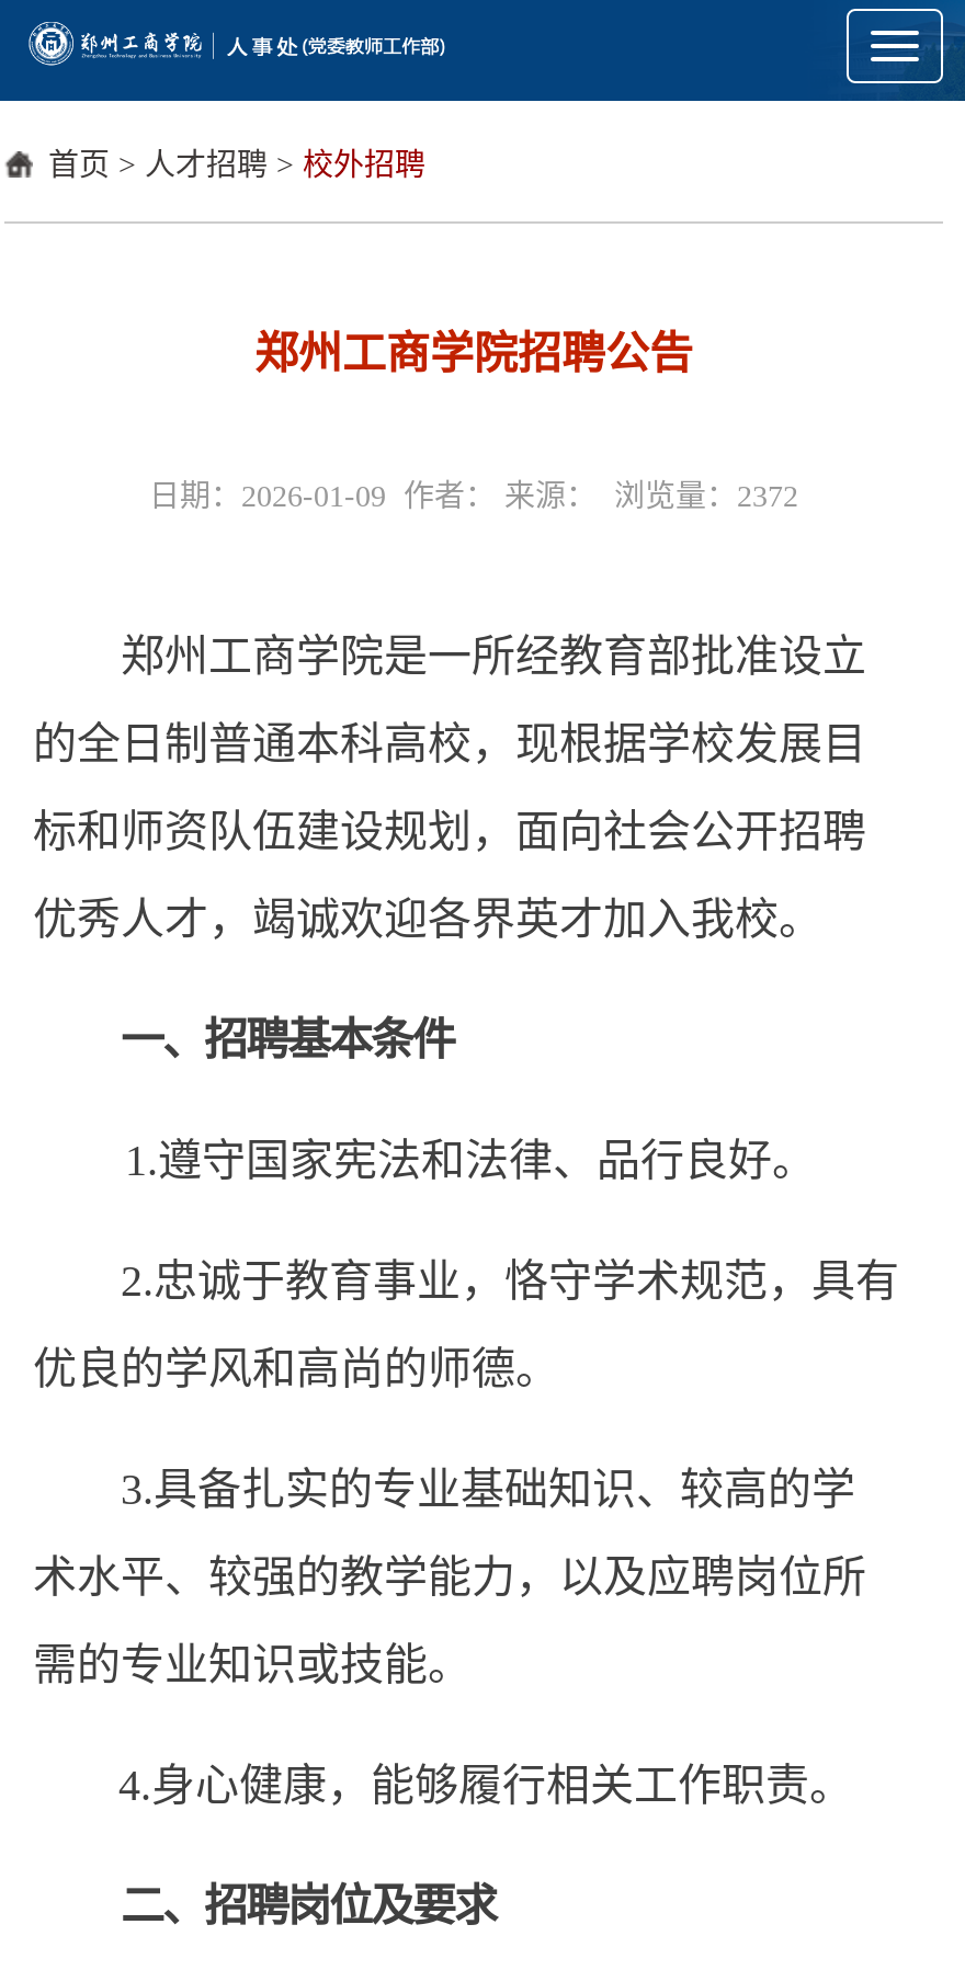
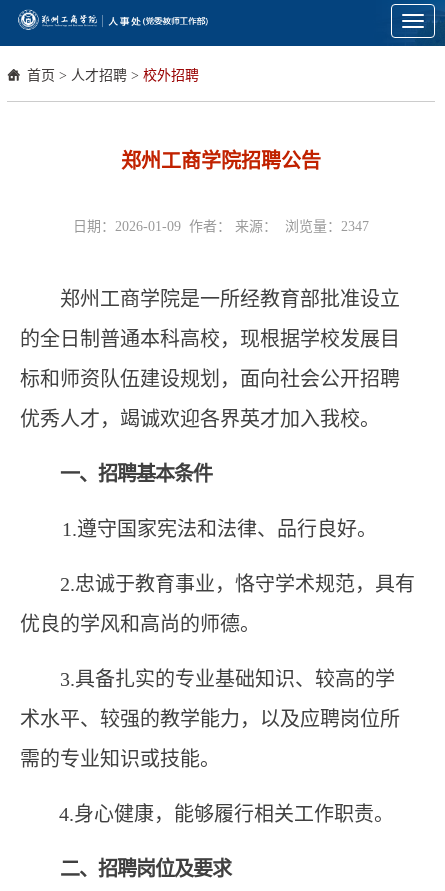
[149,480,798,513] 日期：2026-01-09 作者： 来源： 浏览量：2372 -> [73,219,369,234] 日期：2026-01-09 作者： 来源： 浏览量：2347

